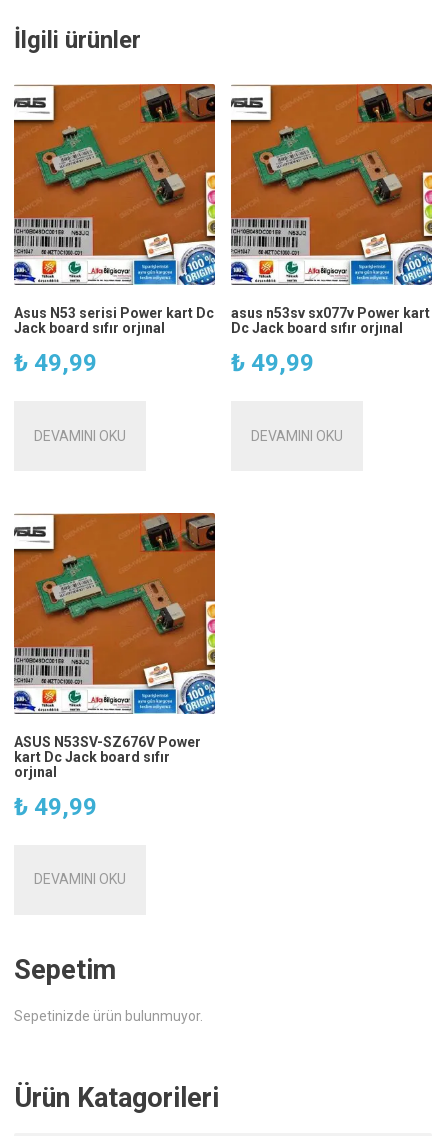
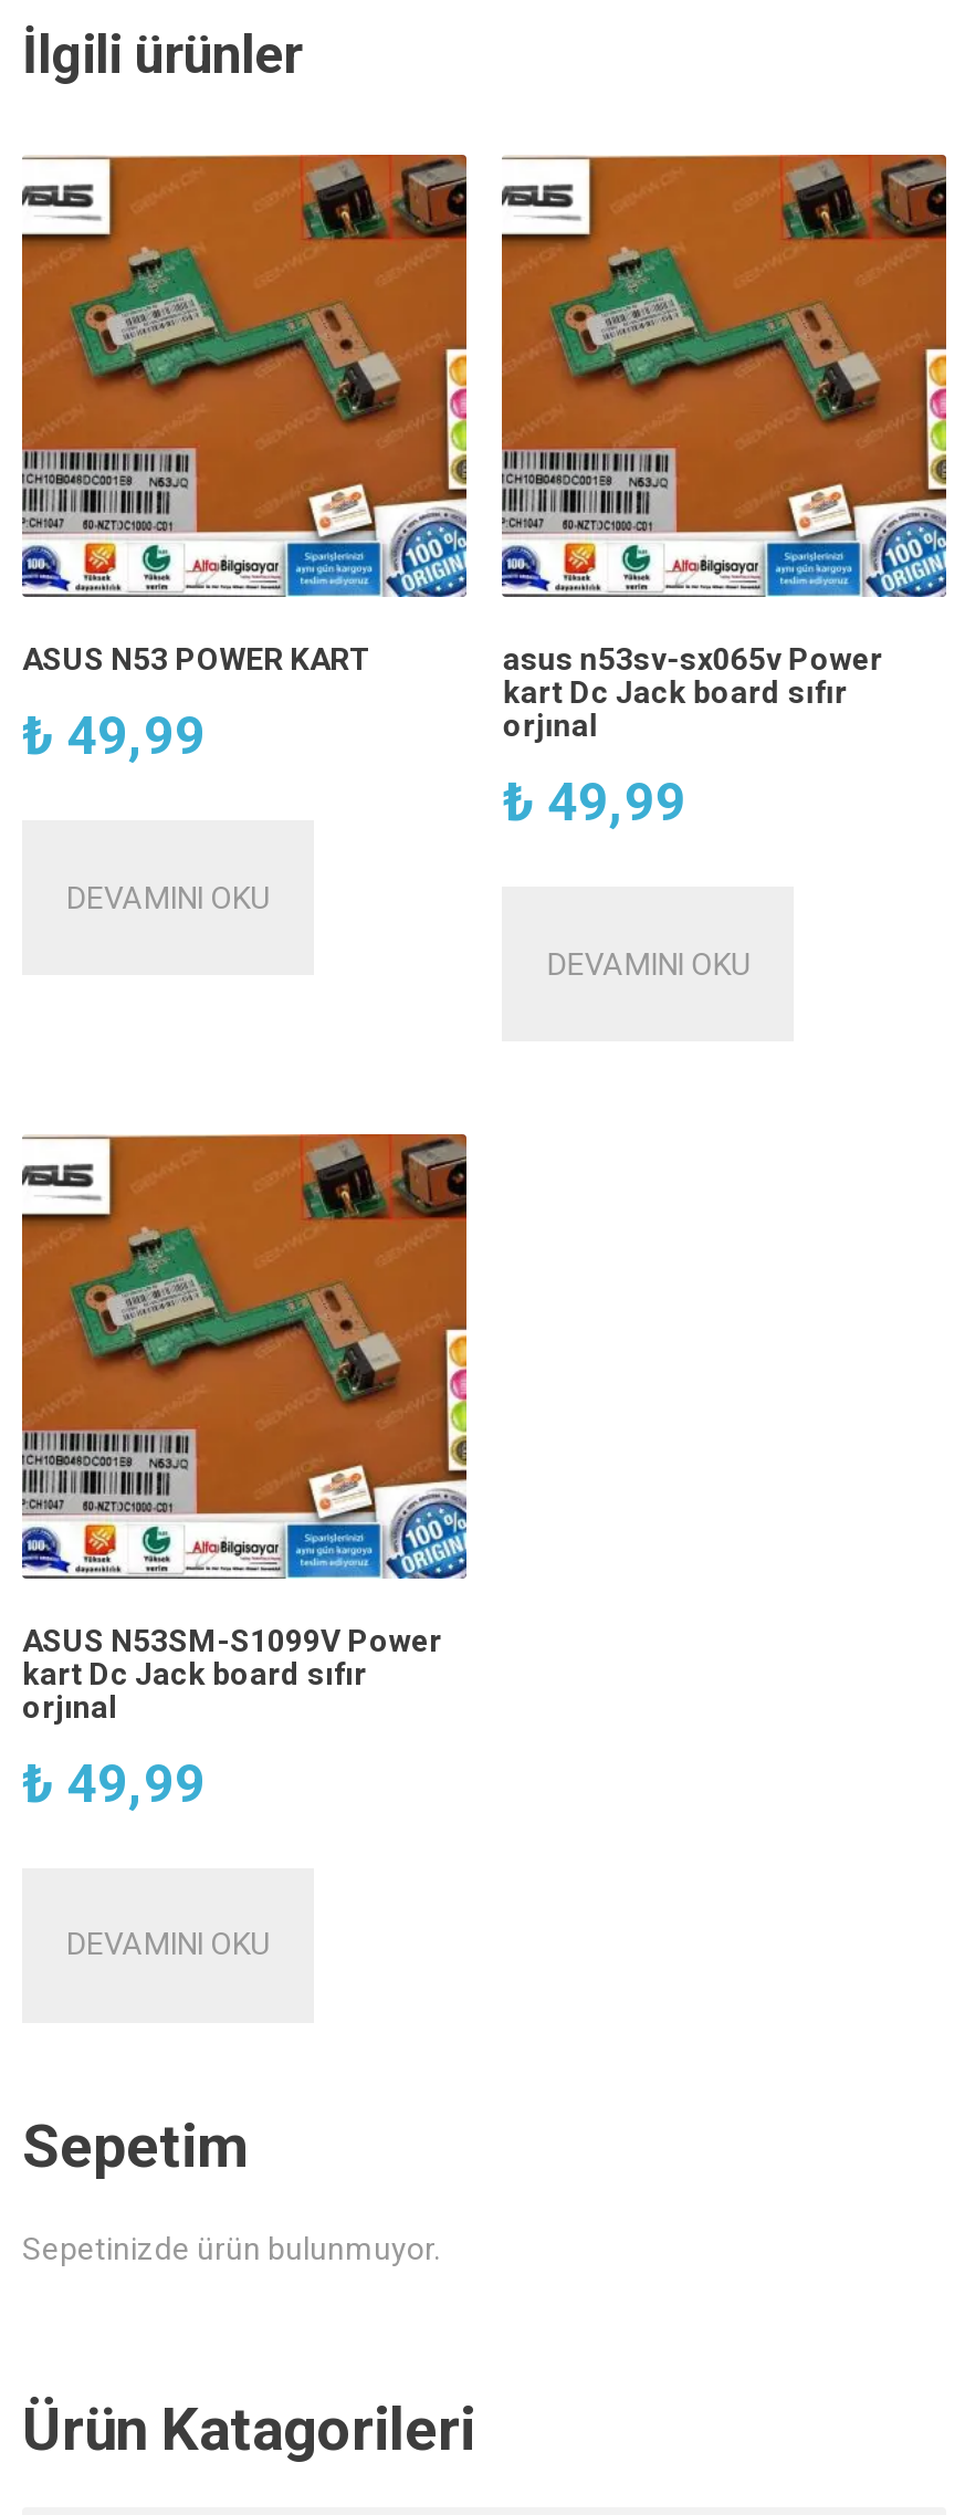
[14,305,214,336] Asus N53 serisi Power kart Dc | Jack board sıfır orjınal -> [22,642,371,678] ASUS N53 POWER KART
[231,305,430,336] asus n53sv sx077v Power kart | Dc Jack board sıfır orjınal -> [503,642,883,744] asus n53sv-sx065v Power | kart Dc Jack board sıfır | orjınal
[14,733,201,749] ASUS N53SV-SZ676V Power -> [22,1623,442,1658] ASUS N53SM-S1099V Power

